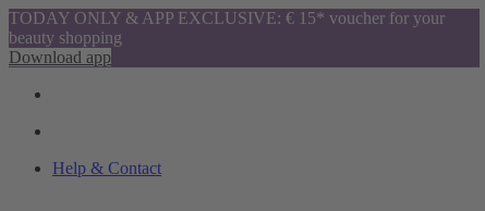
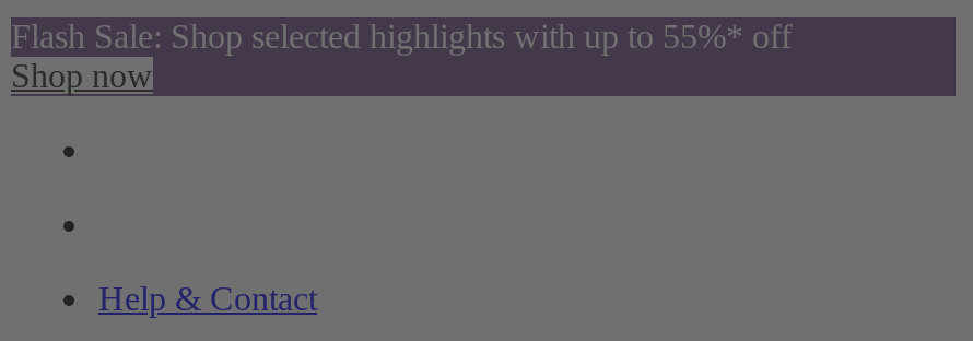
[9,9,445,66] TODAY ONLY & APP EXCLUSIVE: € 15* voucher for your | beauty shopping | Download app -> [11,17,792,94] Flash Sale: Shop selected highlights with up to 55%* off | Shop now

